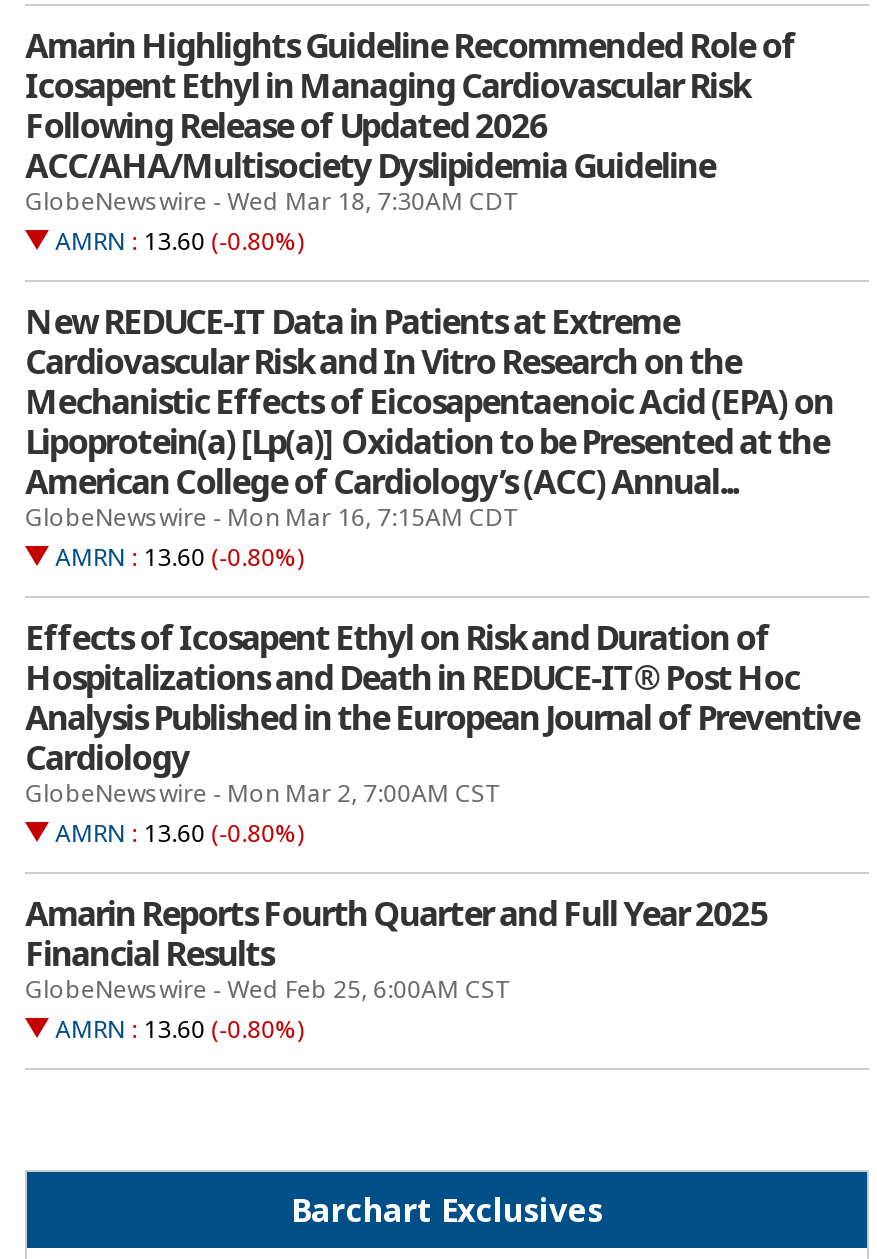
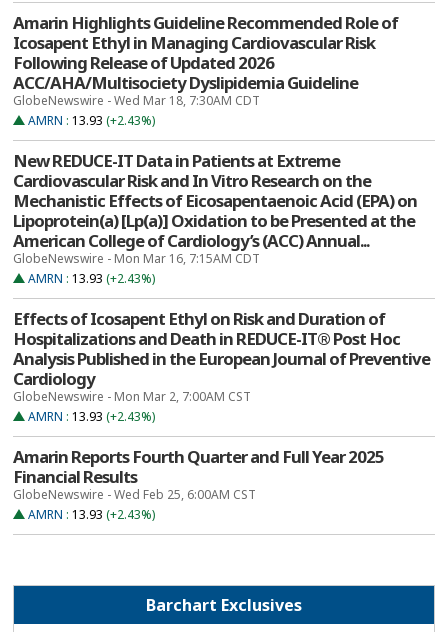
[55,224,303,258] AMRN : 13.60 (-0.80%) -> [28,112,155,129] AMRN : 13.93 (+2.43%)
[55,540,303,574] AMRN : 13.60 (-0.80%) -> [28,270,155,287] AMRN : 13.93 (+2.43%)
[55,816,303,850] AMRN : 13.60 (-0.80%) -> [28,408,155,425] AMRN : 13.93 (+2.43%)
[55,1012,303,1046] AMRN : 13.60 (-0.80%) -> [28,506,155,523] AMRN : 13.93 (+2.43%)

